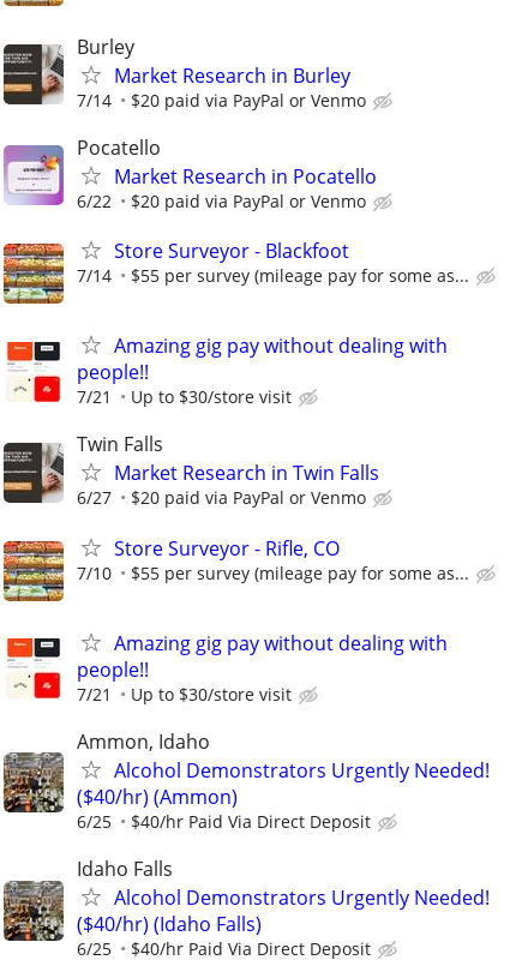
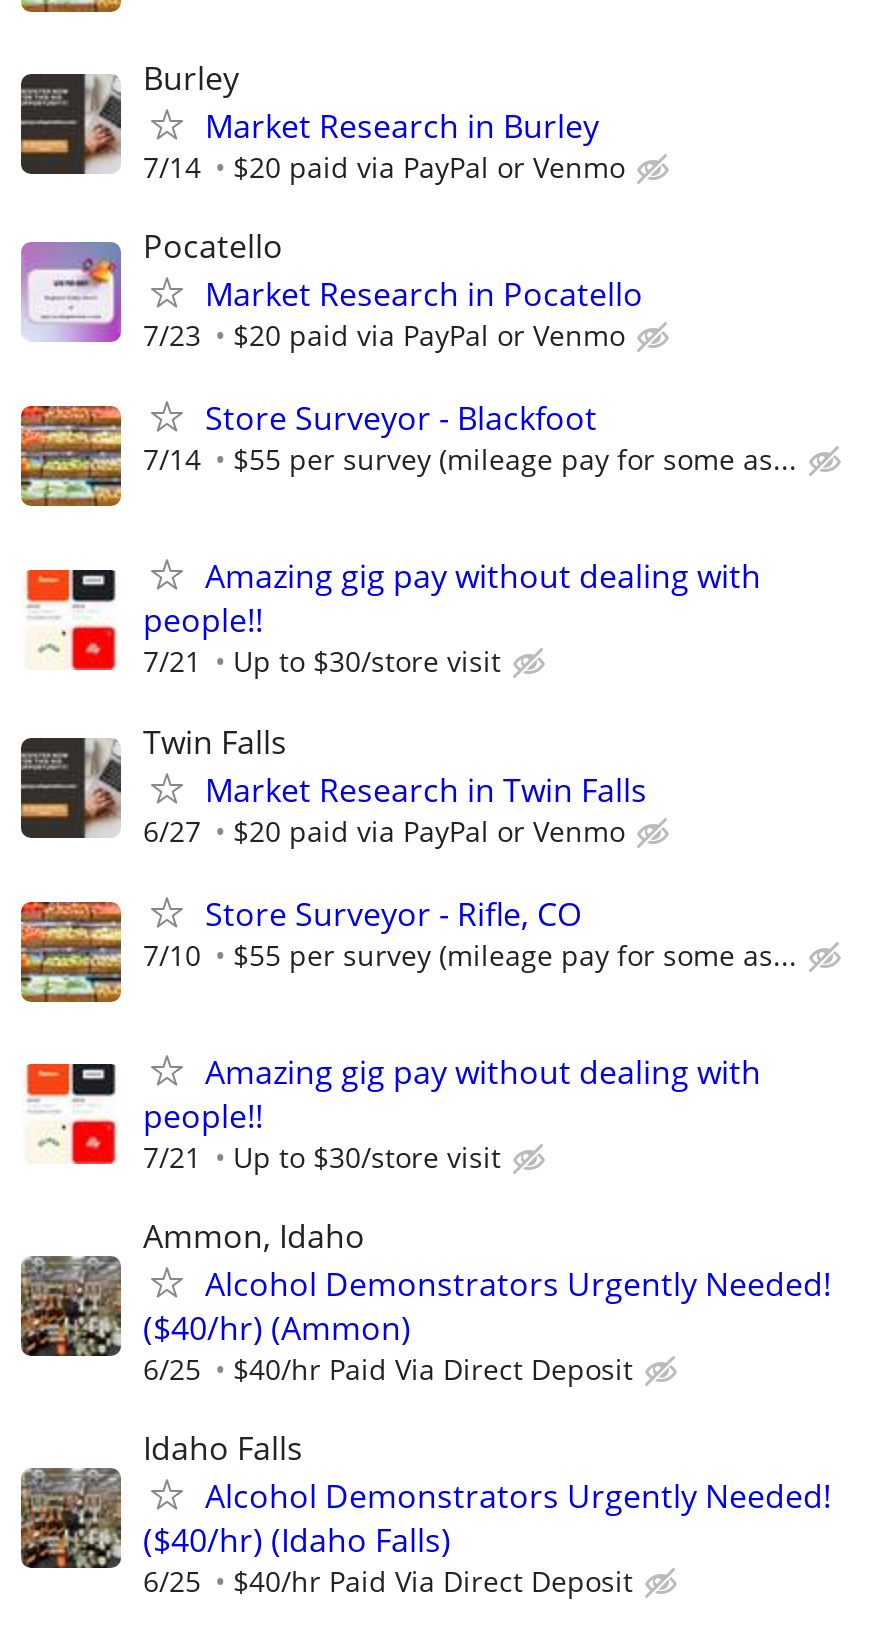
[77,189,366,212] 6/22 $20 paid via PayPal or Venmo -> [143,316,625,354] 7/23 $20 paid via PayPal or Venmo

